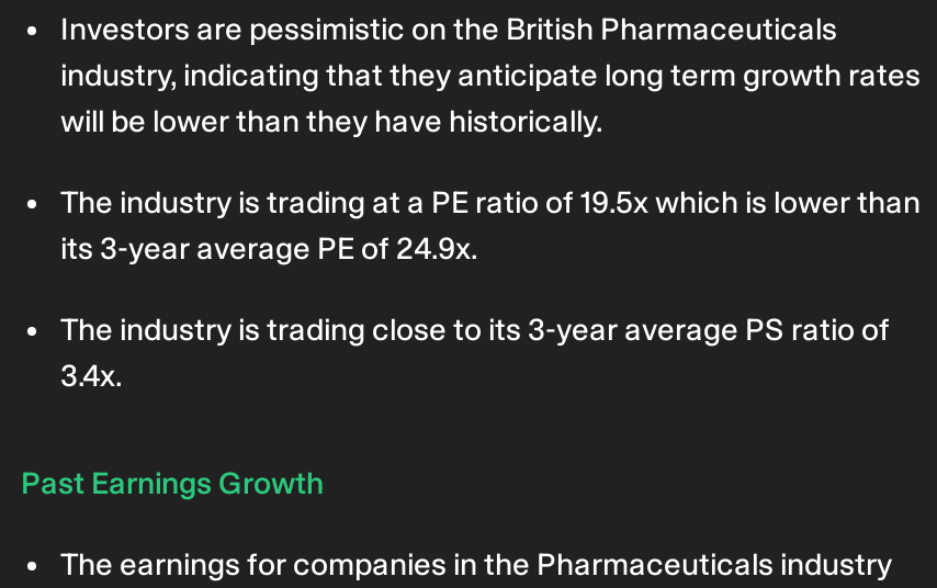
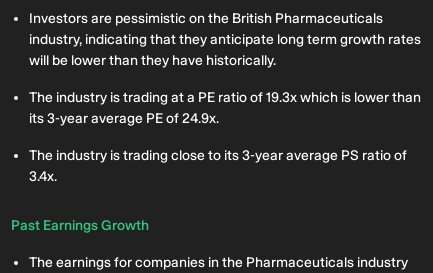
[60,184,921,222] The industry is trading at a PE ratio of 19.5x which is lower than -> [29,89,421,106] The industry is trading at a PE ratio of 19.3x which is lower than

